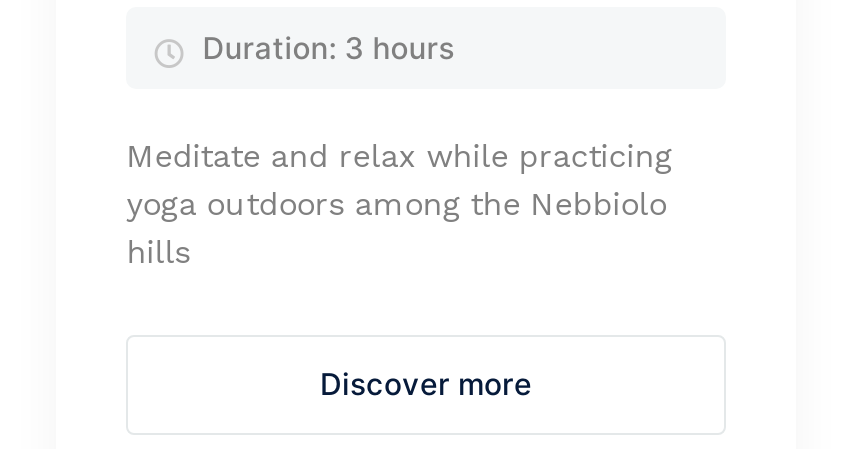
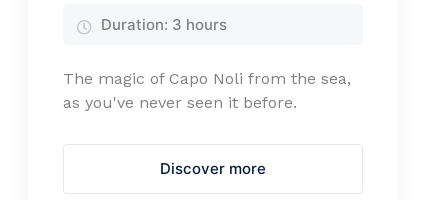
[126,137,672,271] Meditate and relax while practicing | yoga outdoors among the Nebbiolo | hills -> [63,69,351,112] The magic of Capo Noli from the sea, | as you've never seen it before.

